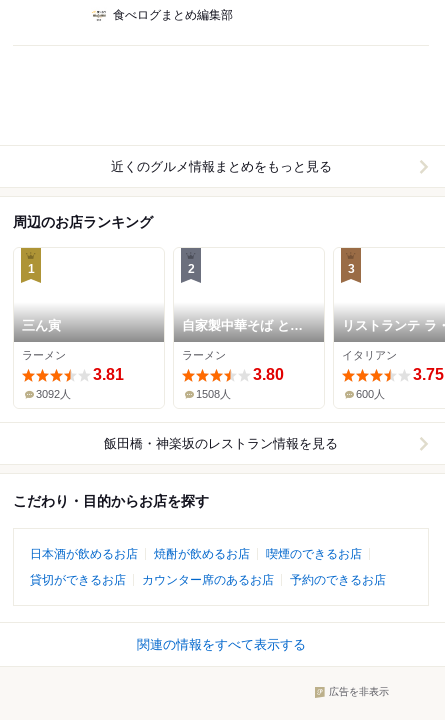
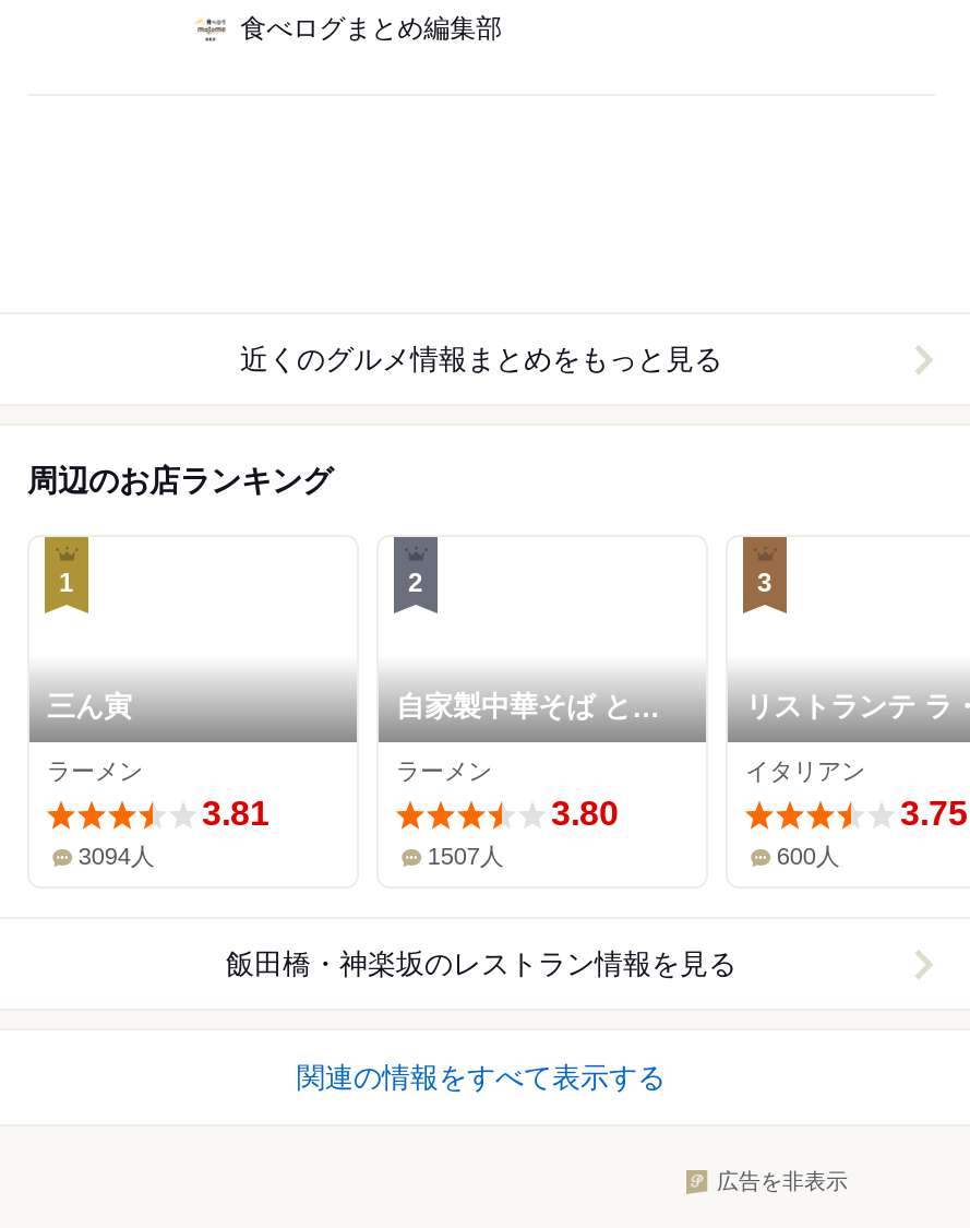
[36,388,71,400] 3092人 -> [78,843,155,870] 3094人
[196,388,231,400] 1508人 -> [427,843,504,870] 1507人
[13,493,386,587] こだわり・目的からお店を探す | 日本酒が飲めるお店 | 焼酎が飲めるお店 | 喫煙のできるお店 | 貸切ができるお店 | カウンター席のあるお店 | 予約のできるお店 -> none

